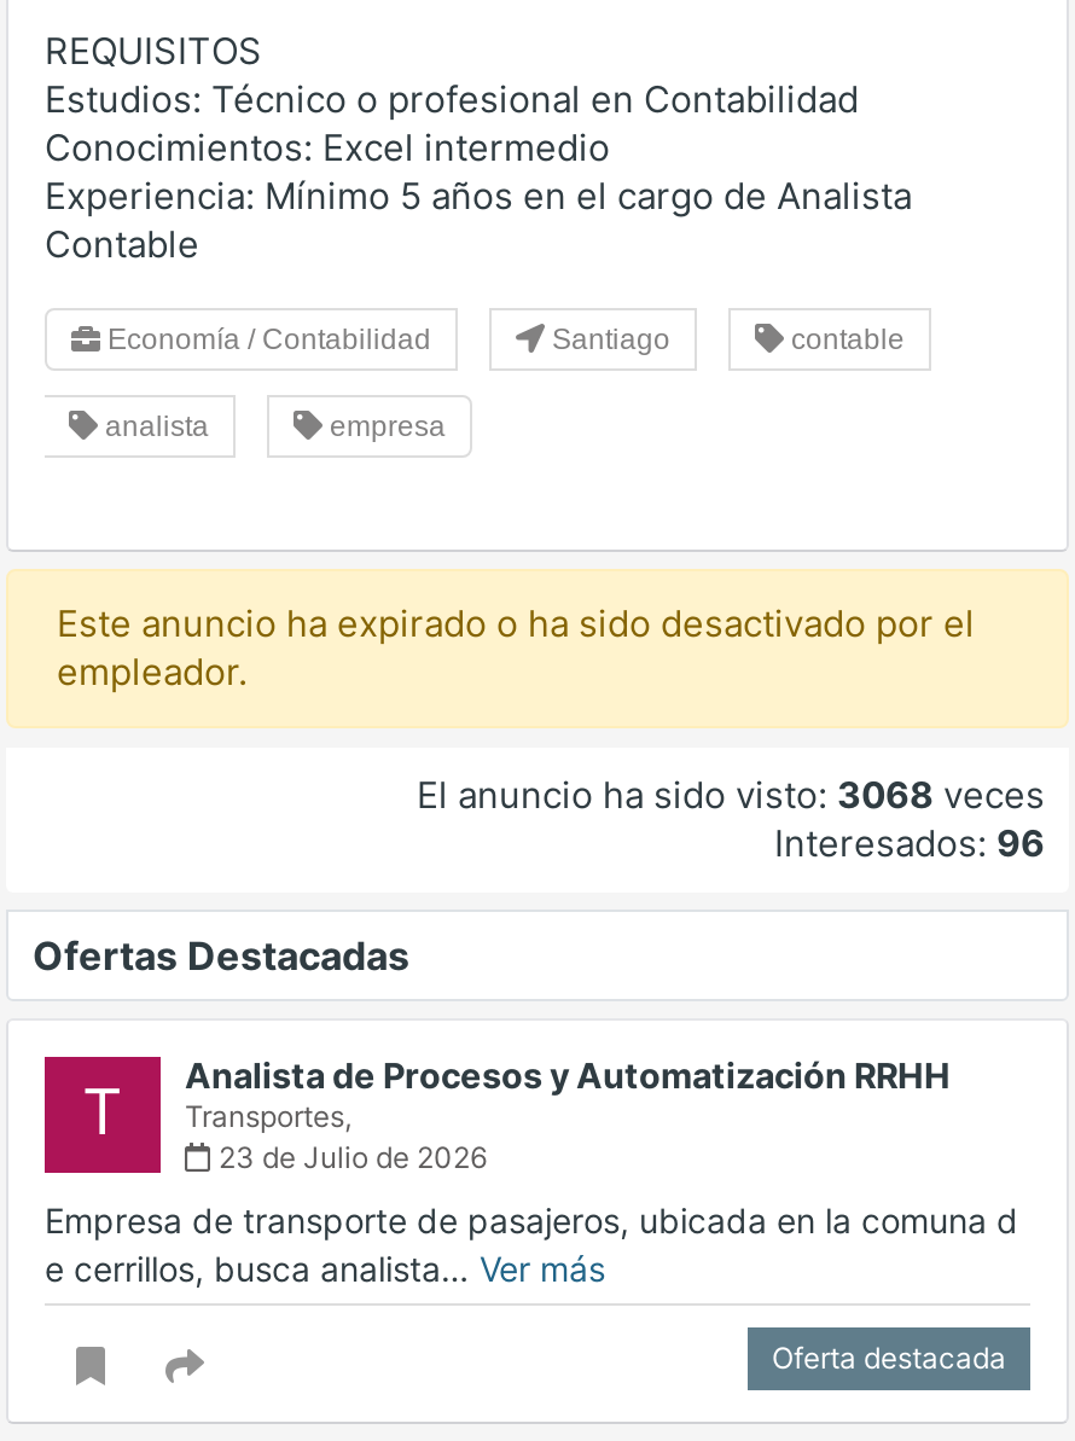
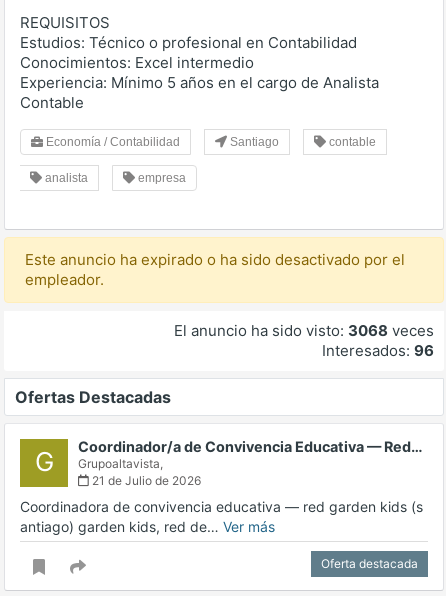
[82,1054,951,1175] T | Analista de Procesos y Automatización RRHH | Transportes, | 23 de Julio de 2026 -> [34,438,423,488] G | Coordinador/a de Convivencia Educativa — Red… | Grupoaltavista, | 21 de Julio de 2026
[45,1199,1018,1289] Empresa de transporte de pasajeros, ubicada en la comuna d | e cerrillos, busca analista… Ver más -> [20,498,423,535] Coordinadora de convivencia educativa — red garden kids (s | antiago) garden kids, red de… Ver más

